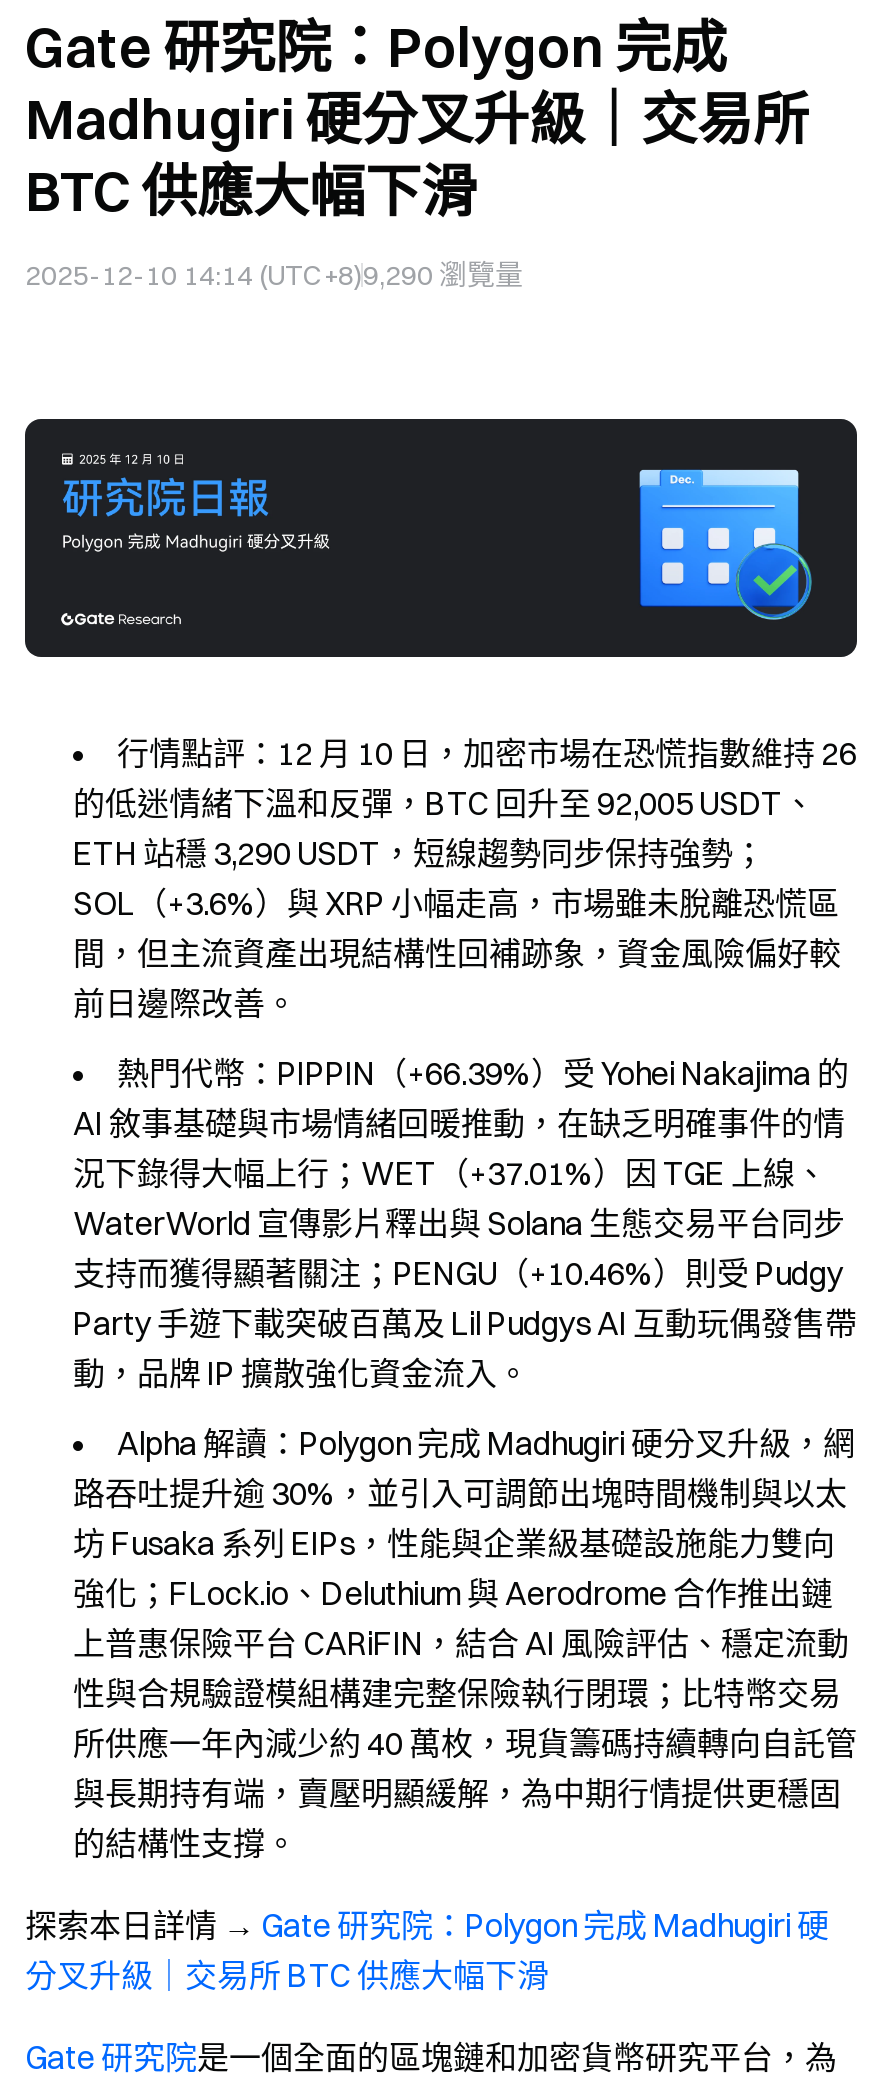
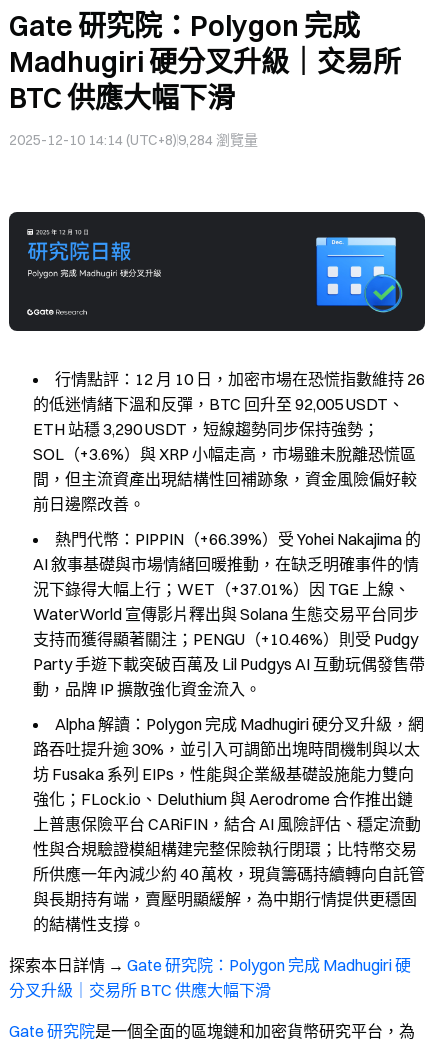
[25,257,523,293] 2025-12-10 14:14 (UTC+8)9,290瀏覽量 -> [9,131,258,149] 2025-12-10 14:14 (UTC+8)9,284瀏覽量

